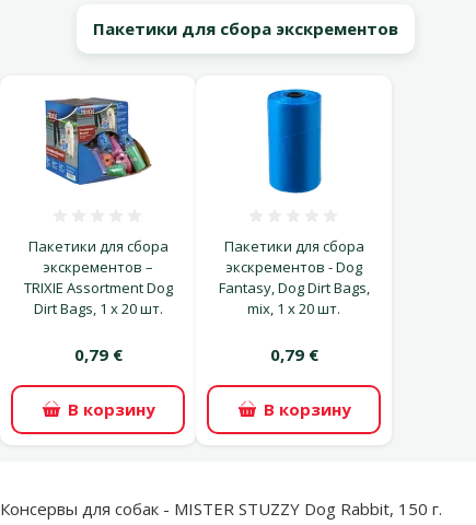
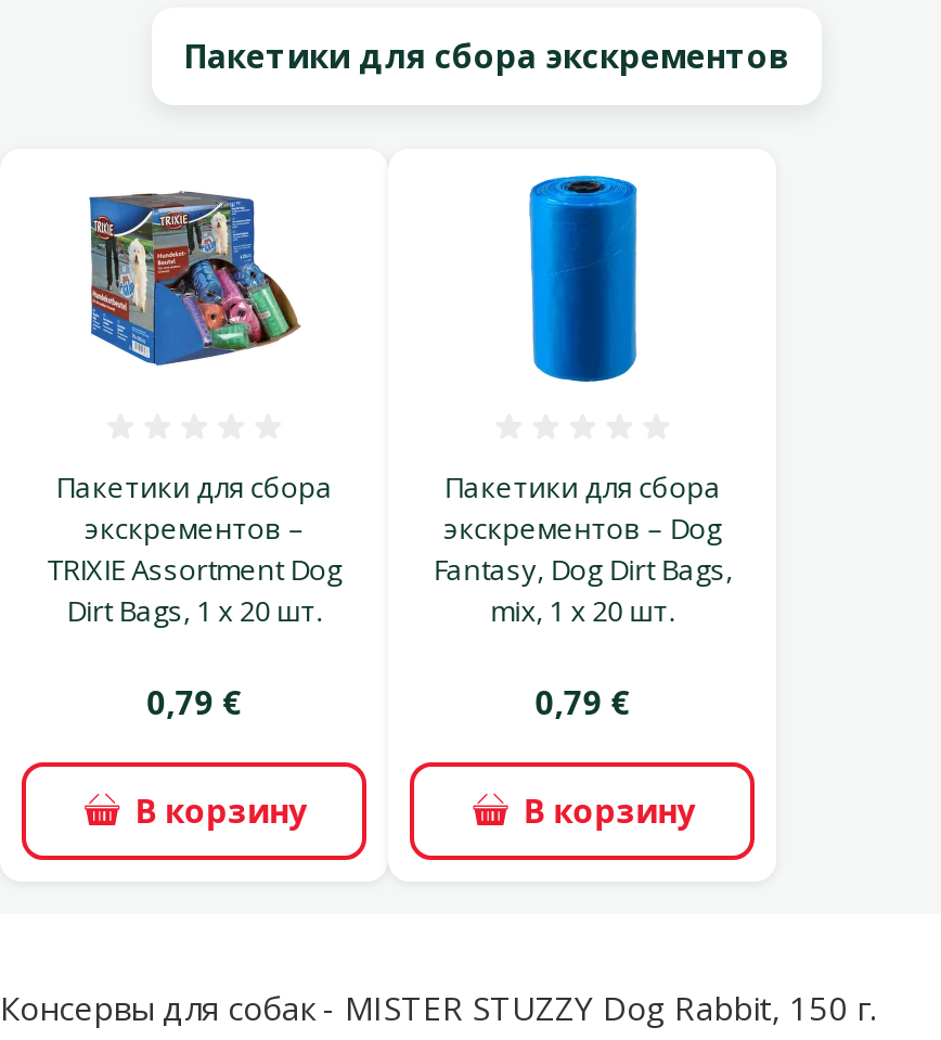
[226,257,363,277] экскрементов - Dog -> [444,509,722,548] экскрементов – Dog

